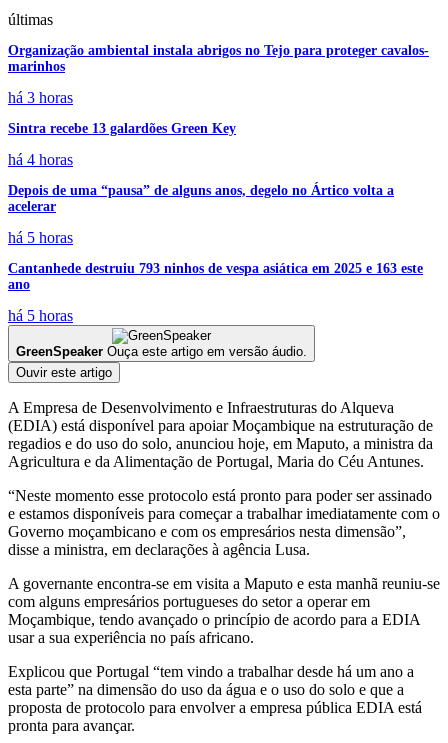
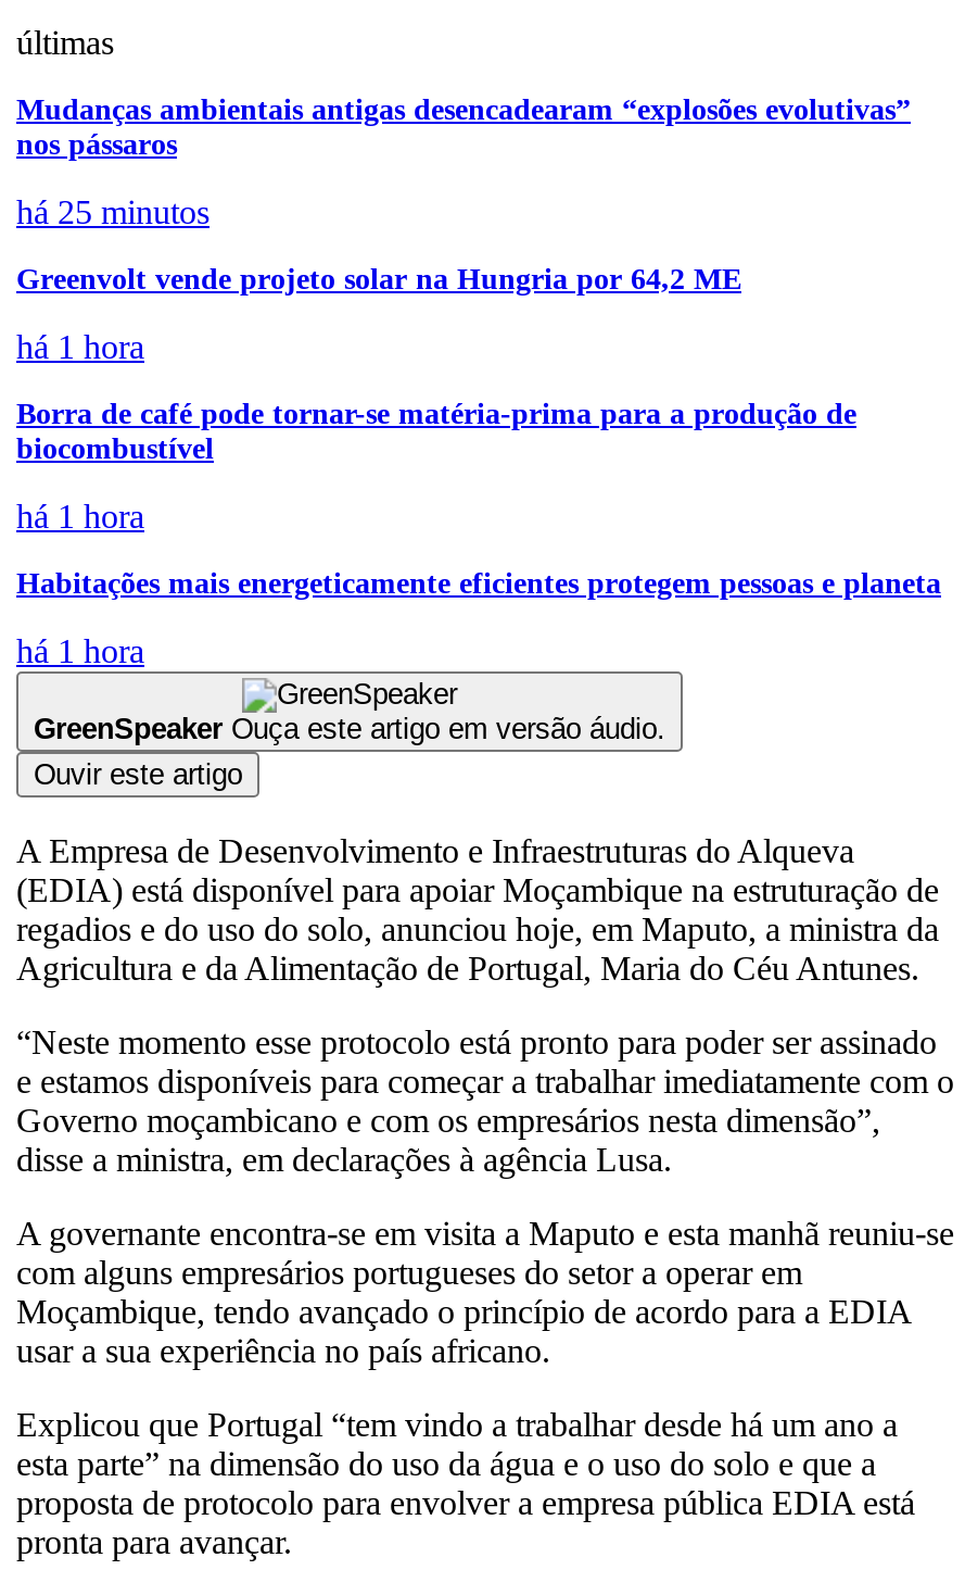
[8,43,429,74] Organização ambiental instala abrigos no Tejo para proteger cavalos- | marinhos -> [16,94,911,161] Mudanças ambientais antigas desencadearam “explosões evolutivas” | nos pássaros
[8,89,73,106] há 3 horas -> [16,194,209,231] há 25 minutos
[8,121,236,136] Sintra recebe 13 galardões Green Key -> [16,263,741,296] Greenvolt vende projeto solar na Hungria por 64,2 ME
[8,151,73,168] há 4 horas -> [16,329,144,366] há 1 hora
[8,183,394,214] Depois de uma “pausa” de alguns anos, degelo no Ártico volta a | acelerar -> [16,398,856,465] Borra de café pode tornar-se matéria-prima para a produção de | biocombustível
[8,229,73,246] há 5 horas -> [16,498,144,535] há 1 hora
[8,261,423,292] Cantanhede destruiu 793 ninhos de vespa asiática em 2025 e 163 este | ano -> [16,568,941,600] Habitações mais energeticamente eficientes protegem pessoas e planeta
[8,307,73,324] há 5 horas -> [16,633,144,670] há 1 hora

